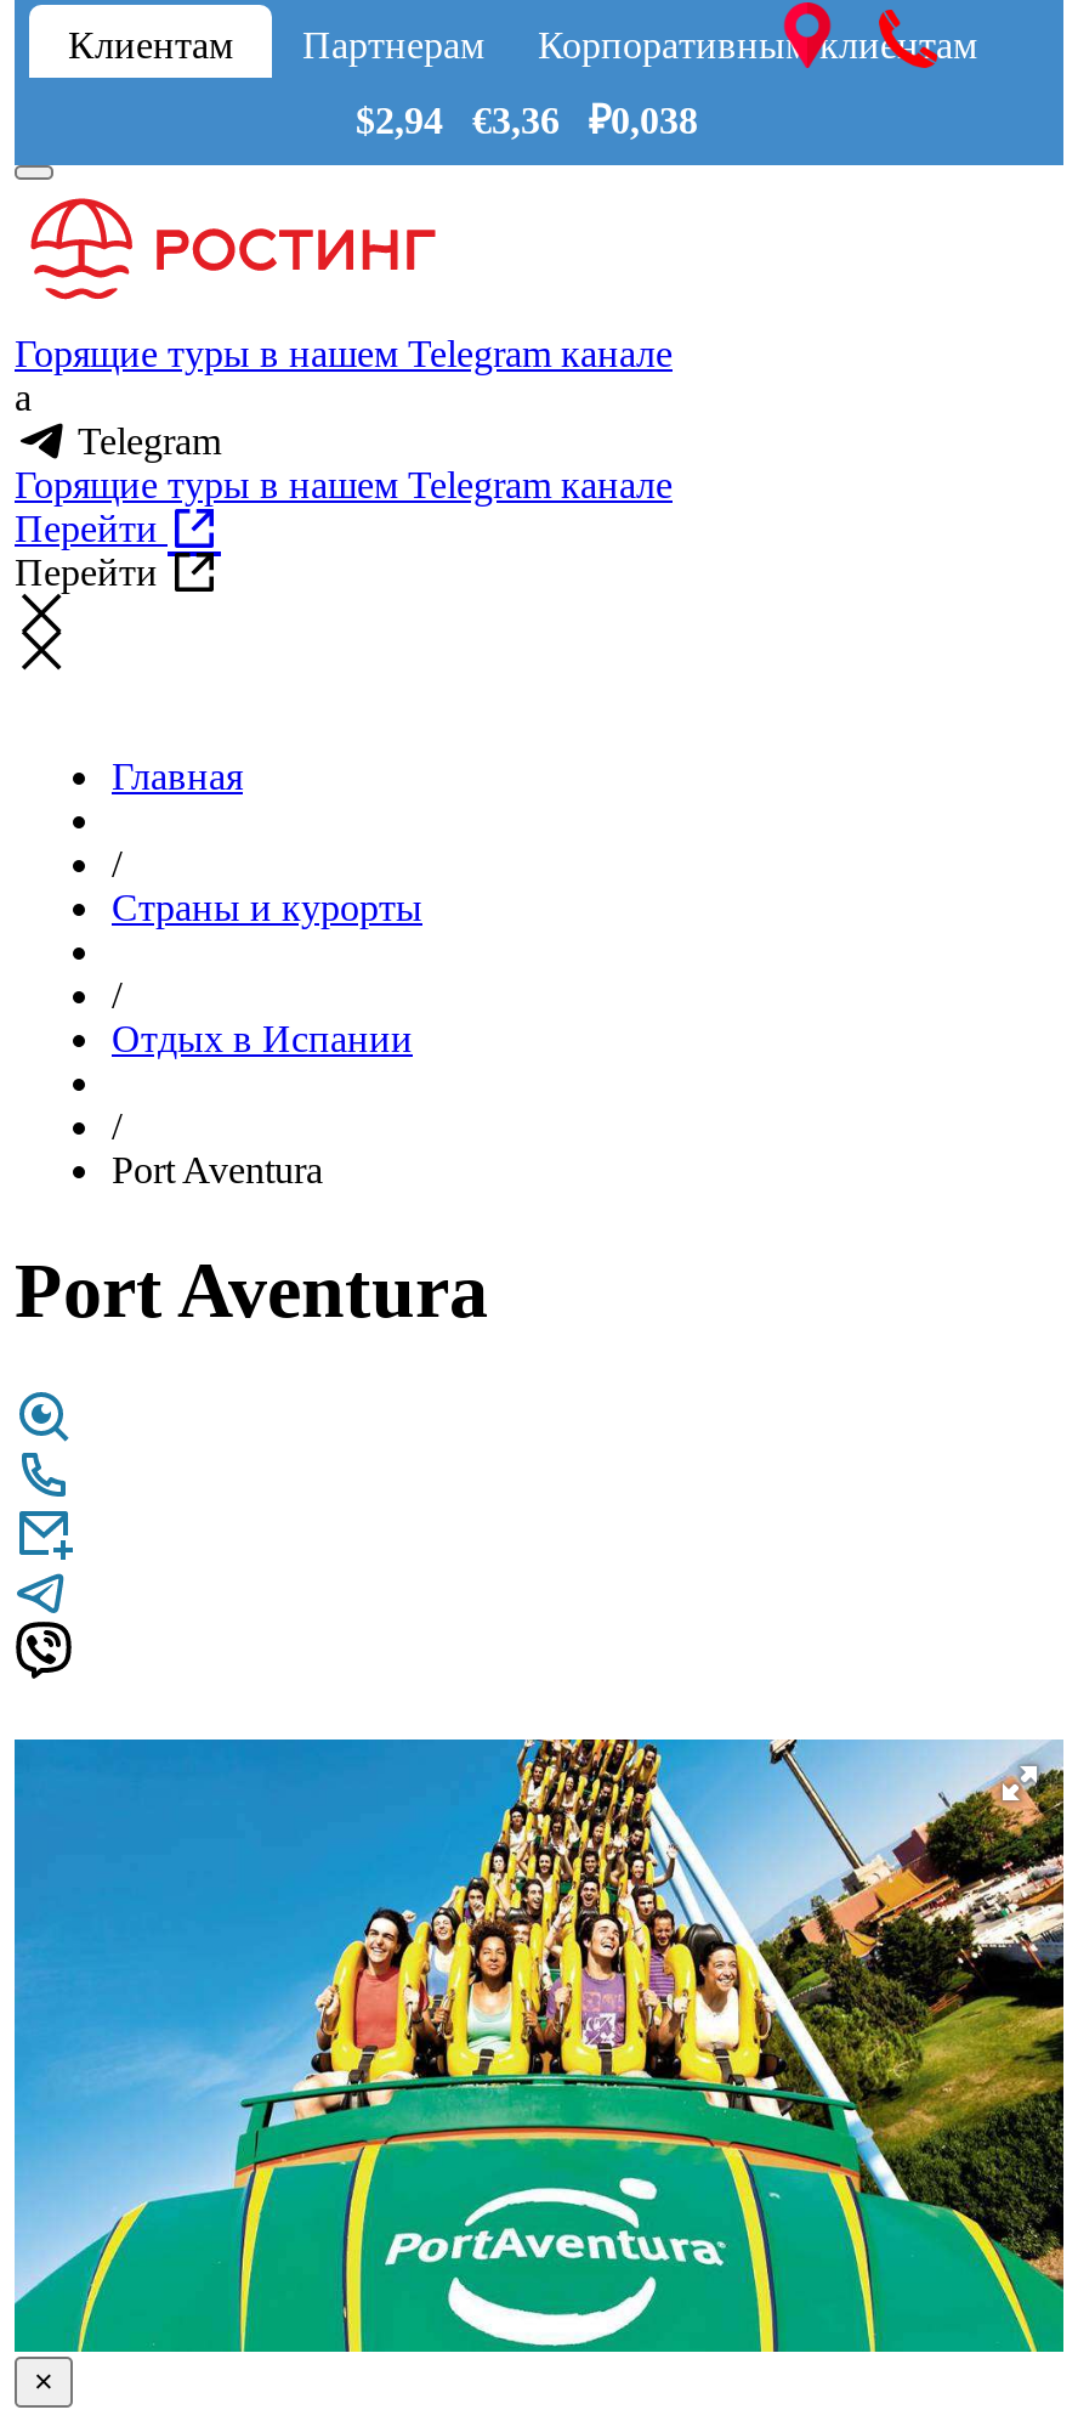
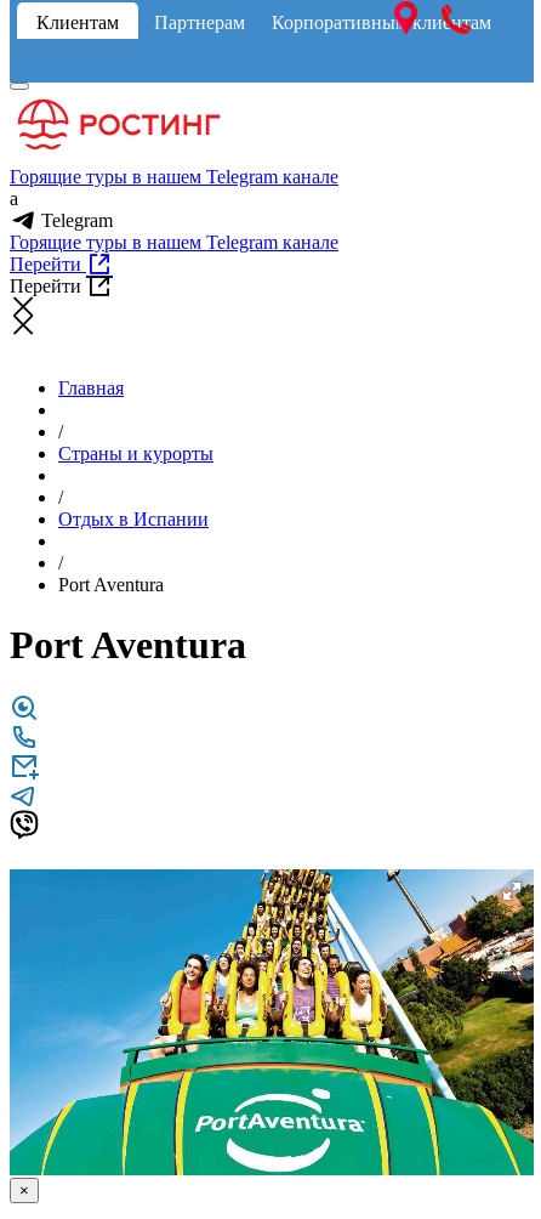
[356,100,698,141] $2,94 €3,36 ₽0,038 -> none

